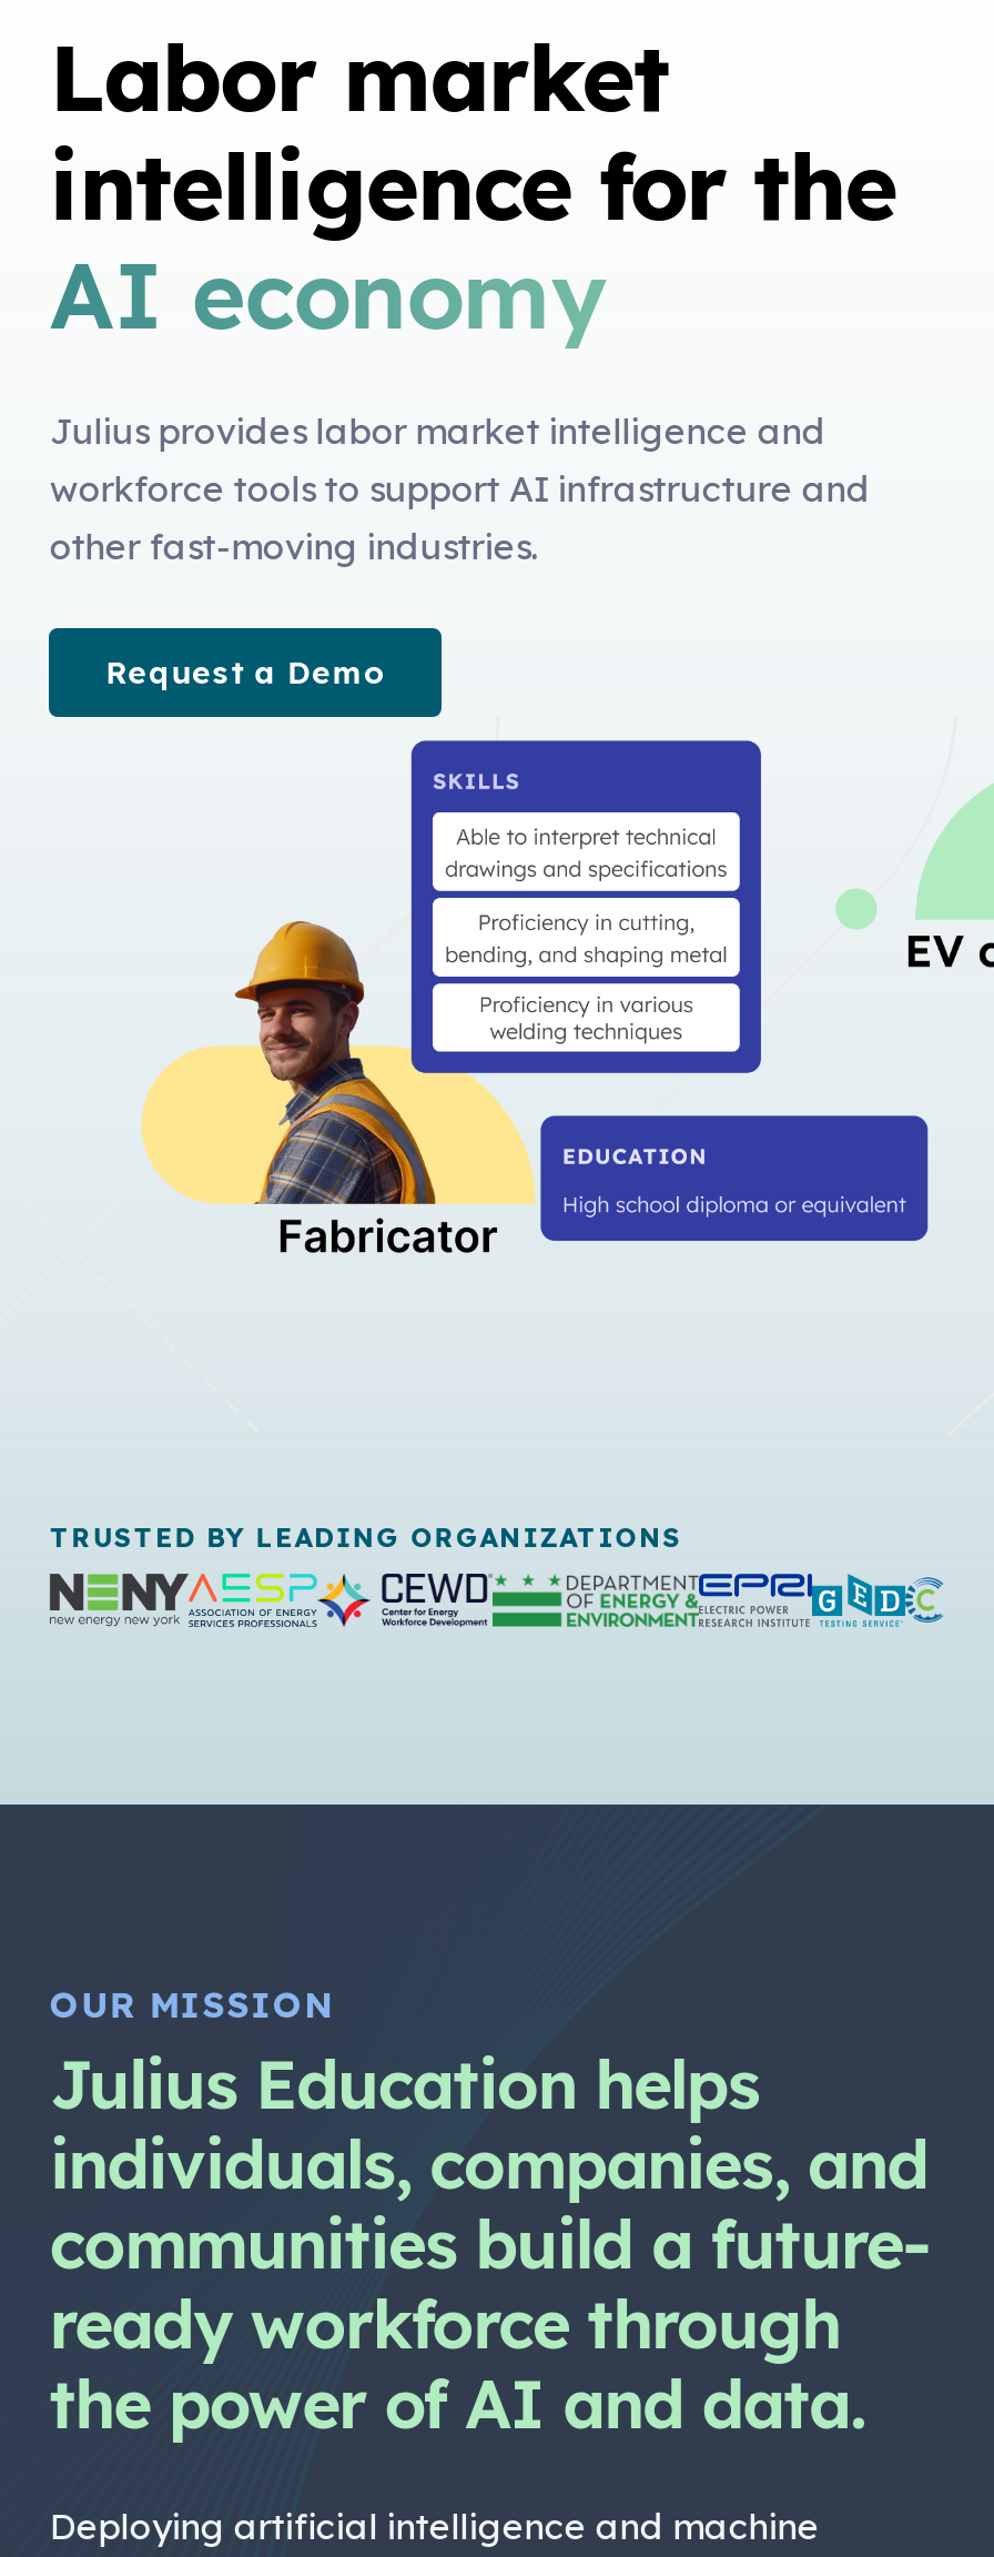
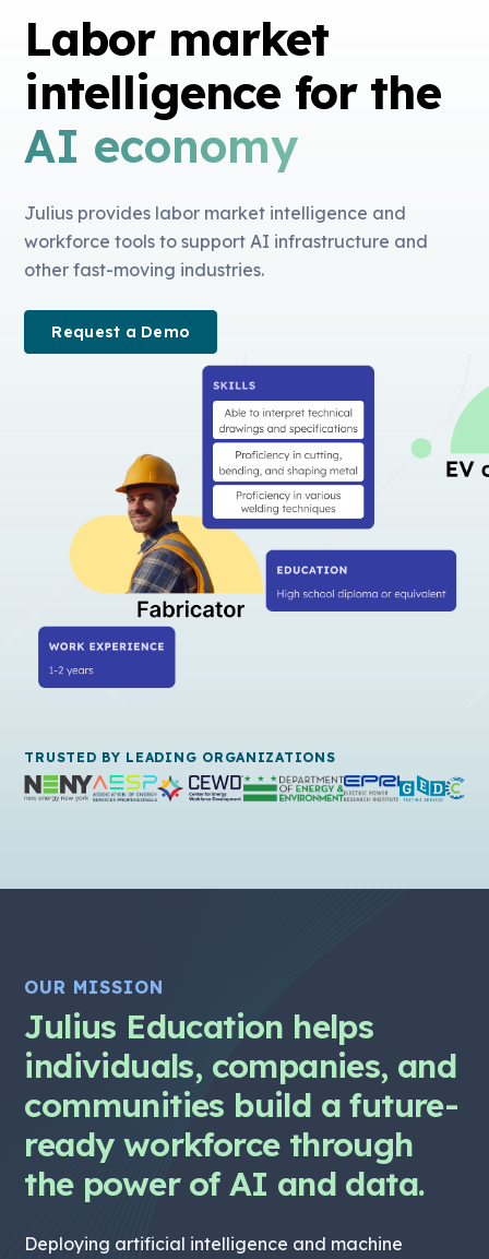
none -> [37,626,177,689] [image]

